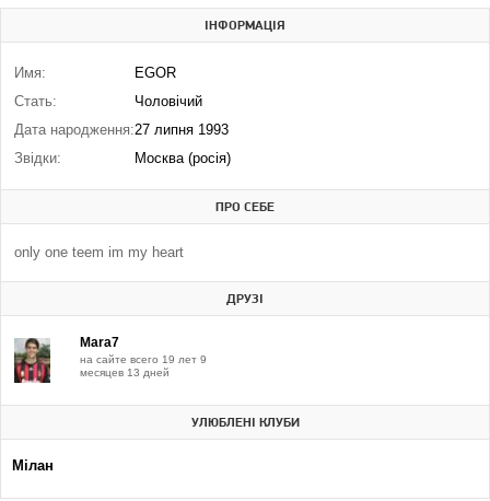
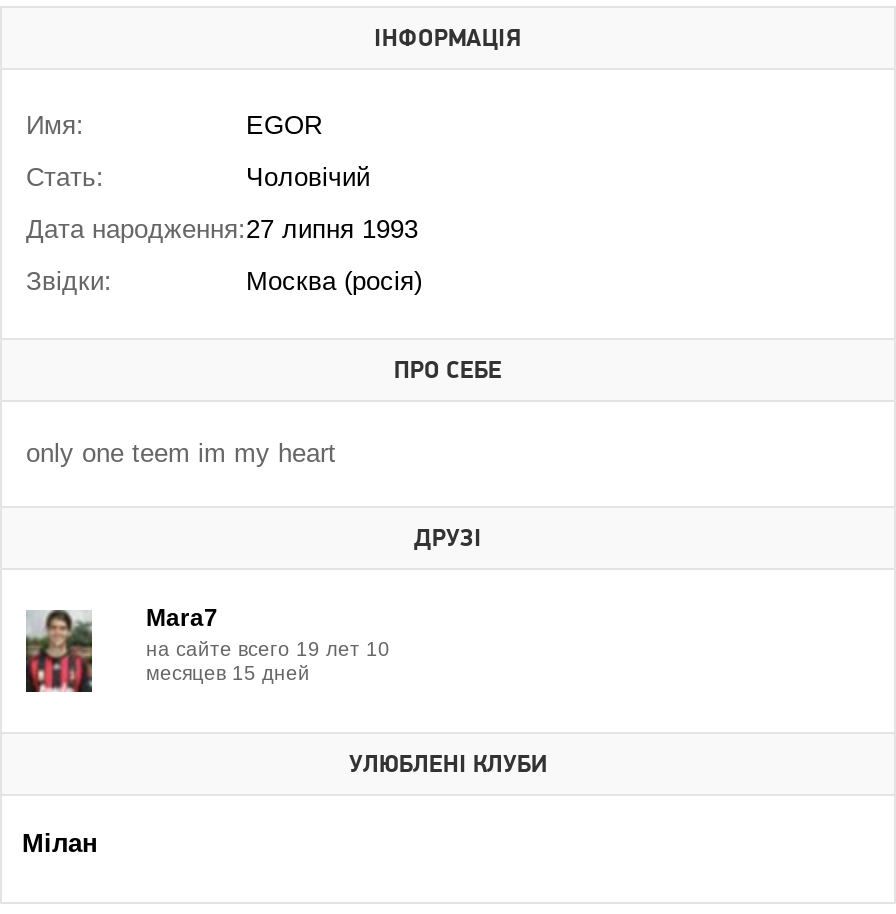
[80,353,207,365] на сайте всего 19 лет 9 -> [146,638,390,660] на сайте всего 19 лет 10
[80,366,170,378] месяцев 13 дней -> [146,662,310,684] месяцев 15 дней

